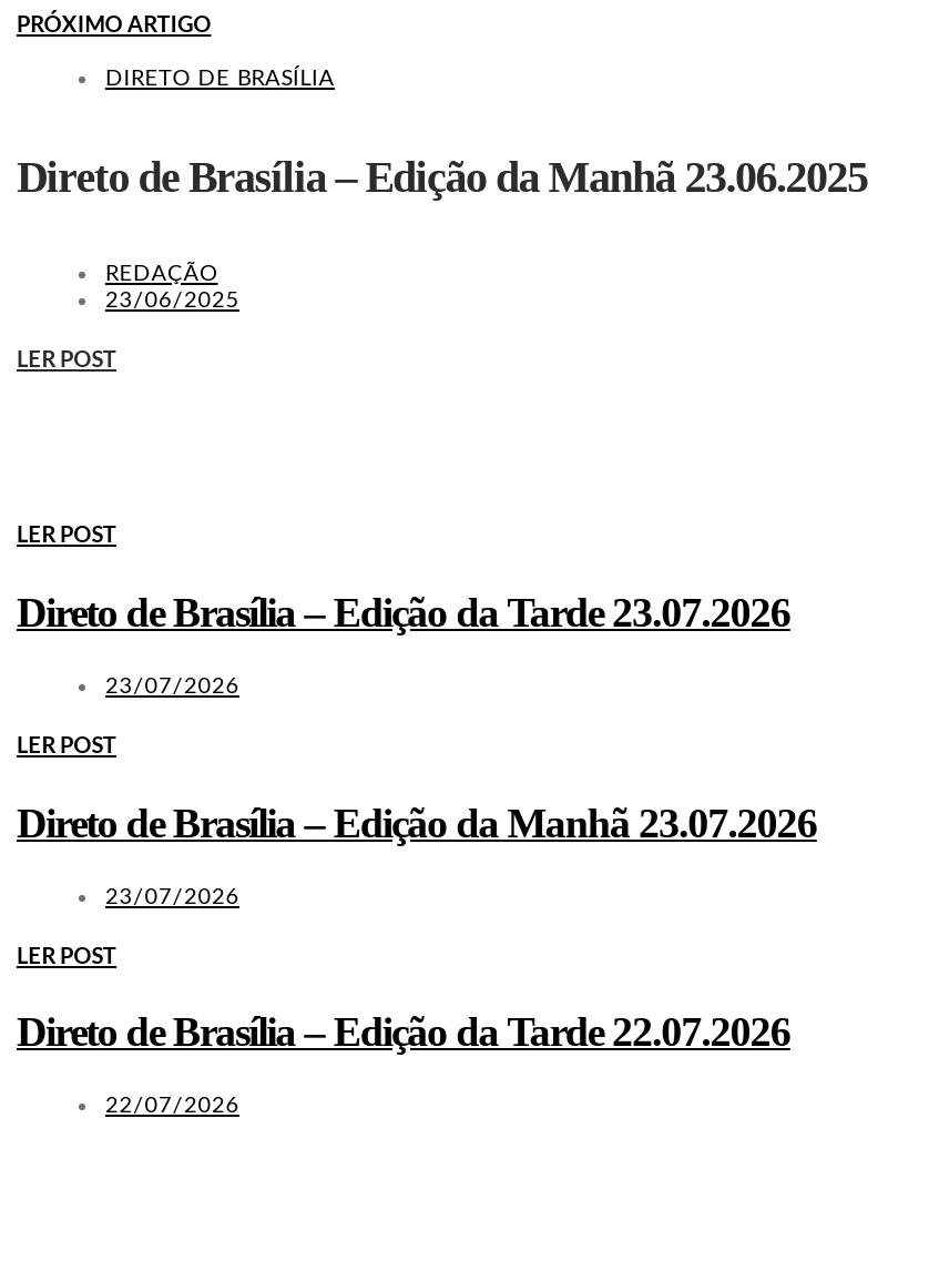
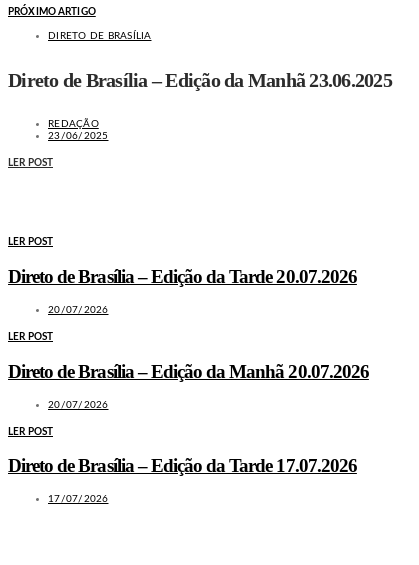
[17,588,790,635] Direto de Brasília – Edição da Tarde 23.07.2026 -> [8,266,357,287] Direto de Brasília – Edição da Tarde 20.07.2026
[105,675,239,697] 23/07/2026 -> [48,305,108,315] 20/07/2026
[17,799,817,845] Direto de Brasília – Edição da Manhã 23.07.2026 -> [8,361,369,382] Direto de Brasília – Edição da Manhã 20.07.2026
[105,885,239,907] 23/07/2026 -> [48,400,108,410] 20/07/2026
[17,1009,790,1056] Direto de Brasília – Edição da Tarde 22.07.2026 -> [8,455,357,476] Direto de Brasília – Edição da Tarde 17.07.2026
[105,1096,239,1118] 22/07/2026 -> [48,494,108,504] 17/07/2026

